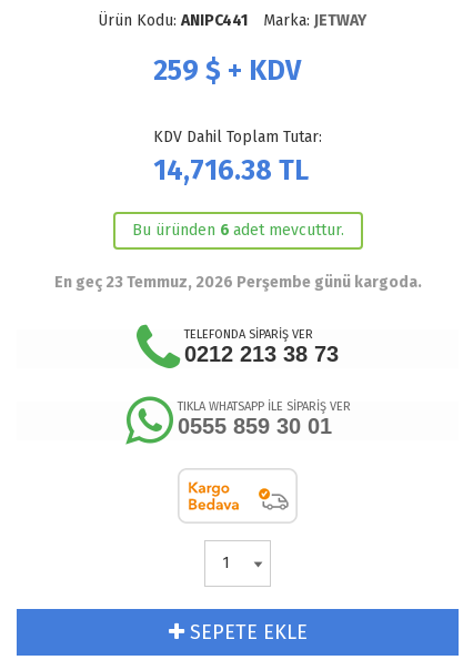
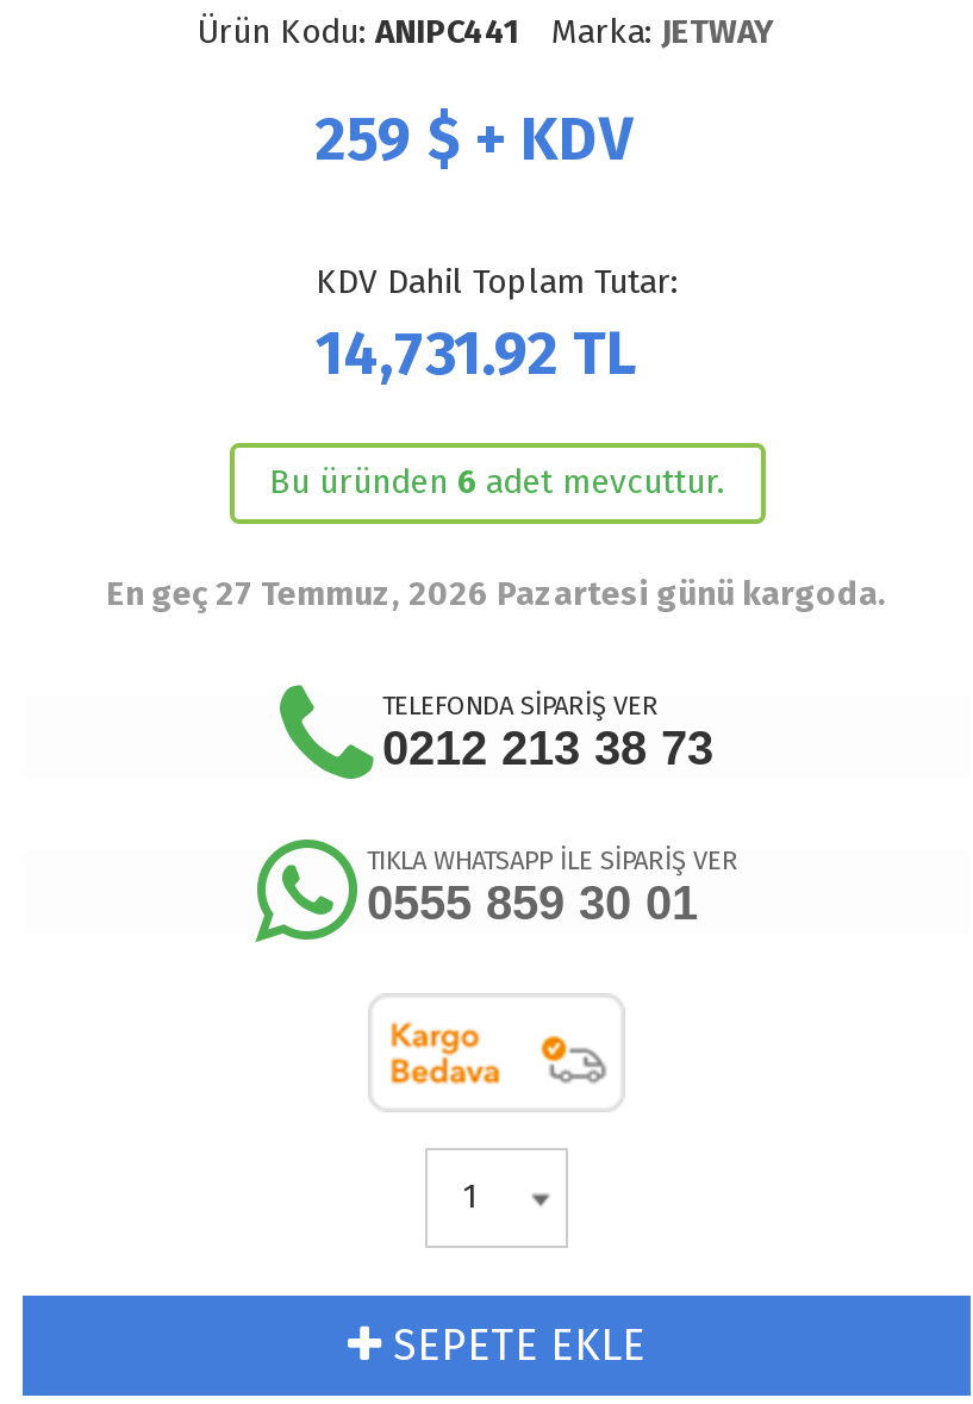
[153,154,309,187] 14,716.38 TL -> [316,318,637,389] 14,731.92 TL
[54,272,421,291] En geç 23 Temmuz, 2026 Perşembe günü kargoda. -> [106,573,887,613] En geç 27 Temmuz, 2026 Pazartesi günü kargoda.

